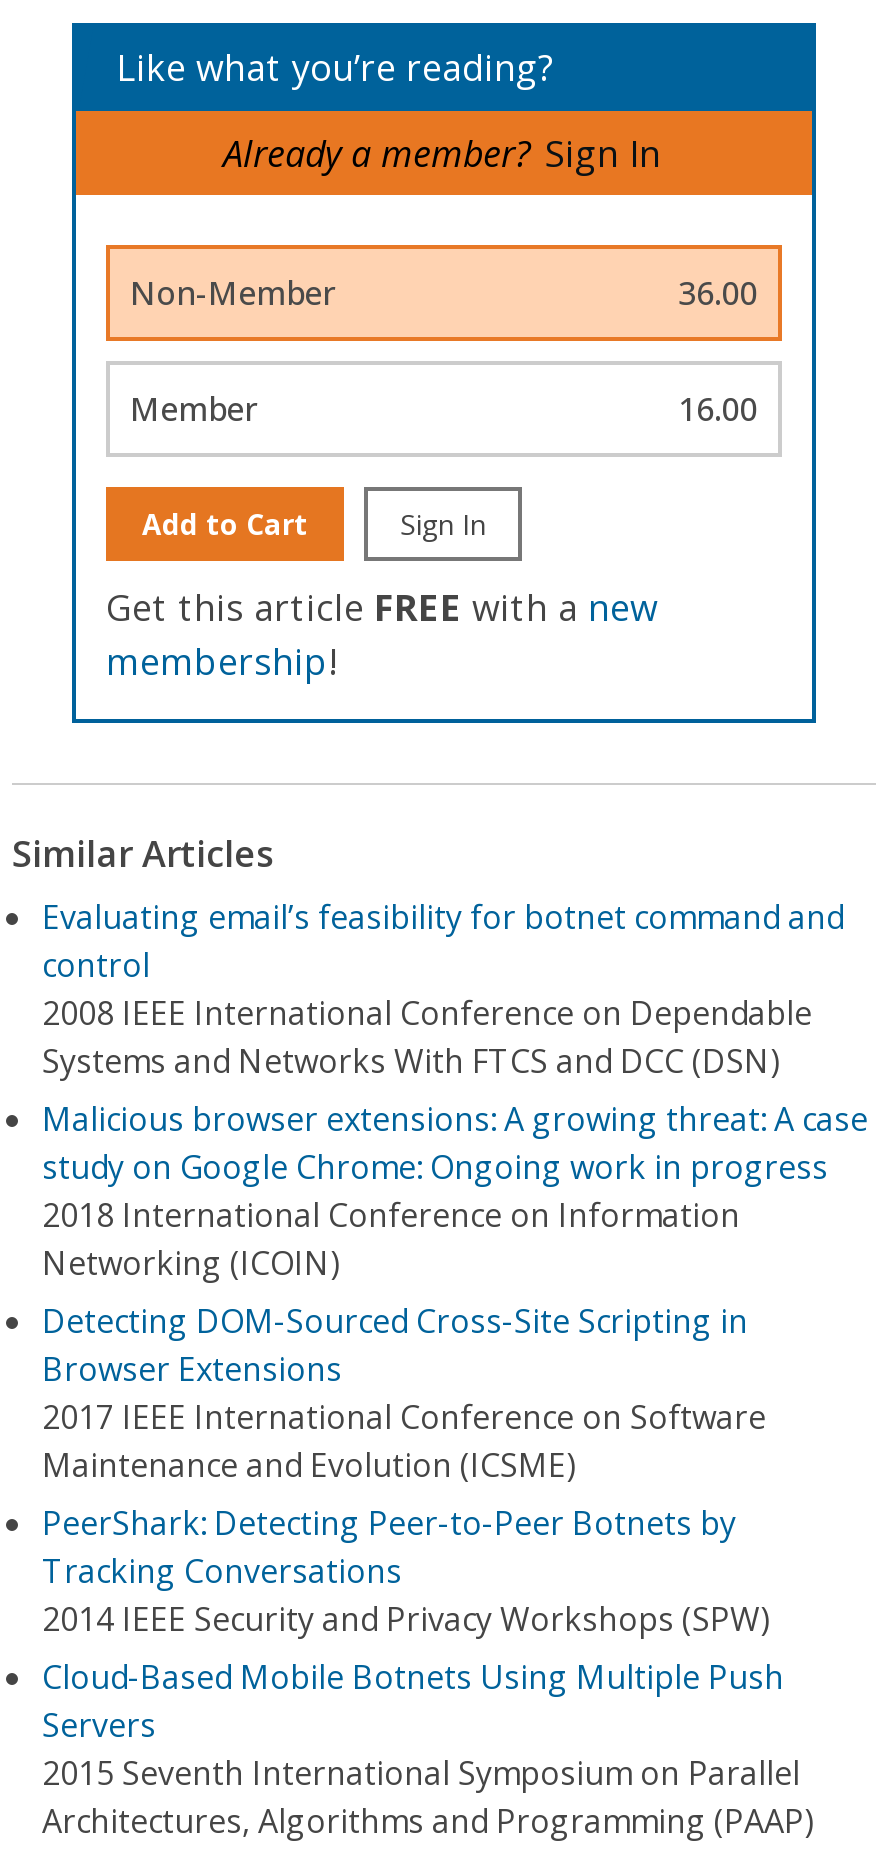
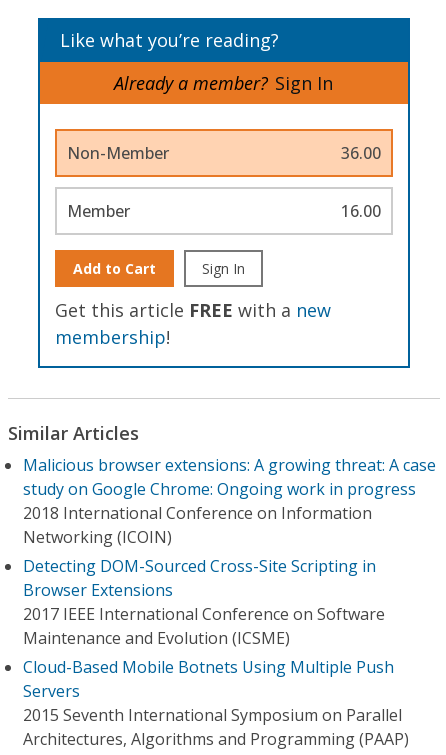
[42,895,844,1083] Evaluating email’s feasibility for botnet command and | control | 2008 IEEE International Conference on Dependable | Systems and Networks With FTCS and DCC (DSN) -> none
[42,1501,770,1641] PeerShark: Detecting Peer-to-Peer Botnets by | Tracking Conversations | 2014 IEEE Security and Privacy Workshops (SPW) -> none

